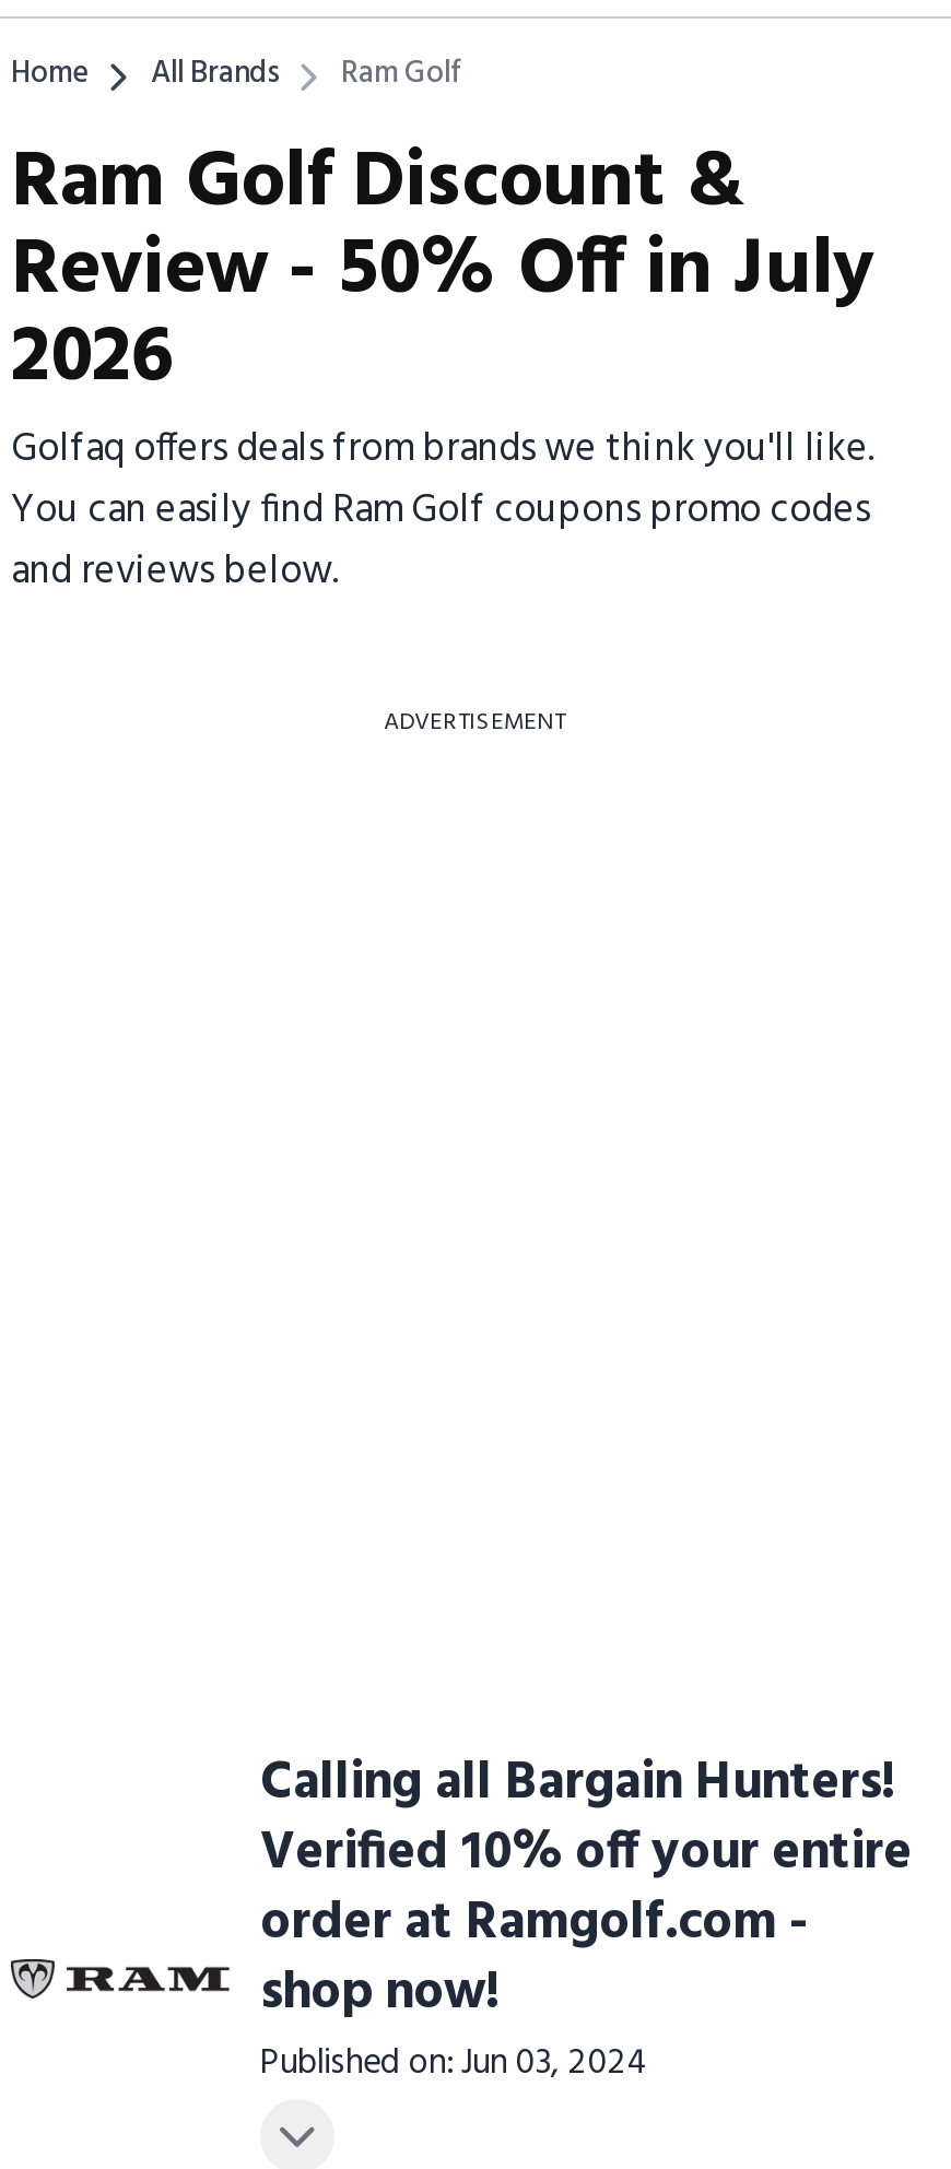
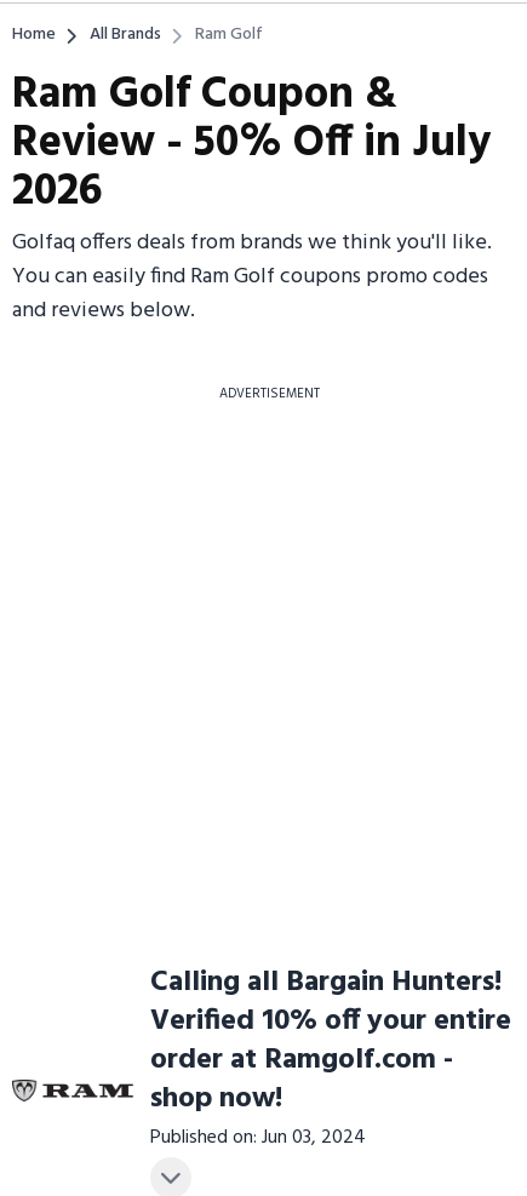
[11,121,745,248] Ram Golf Discount & -> [12,61,397,131] Ram Golf Coupon &

